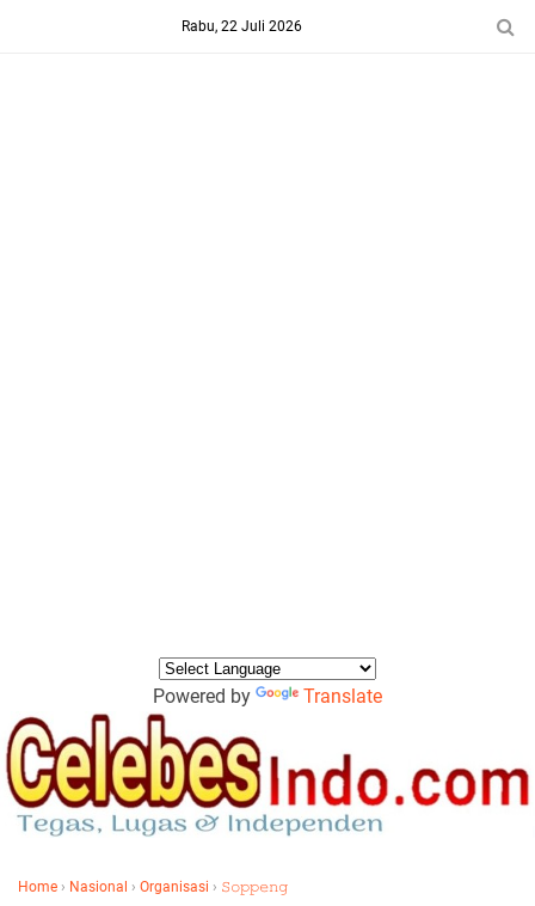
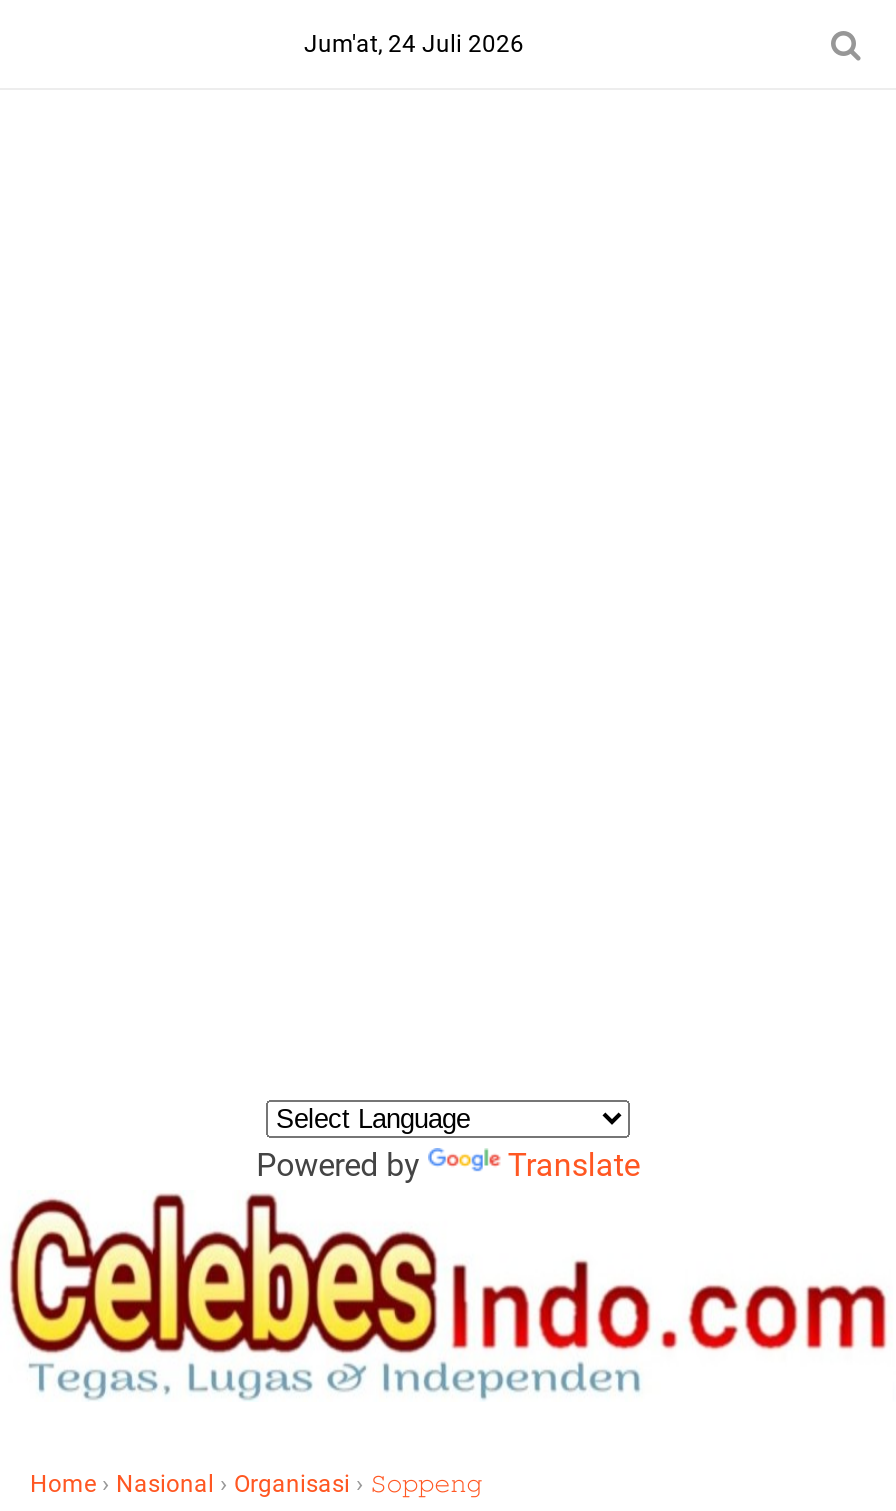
[182,18,302,35] Rabu, 22 Juli 2026 -> [304,30,524,58] Jum'at, 24 Juli 2026

